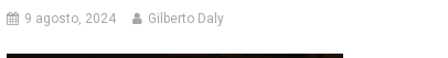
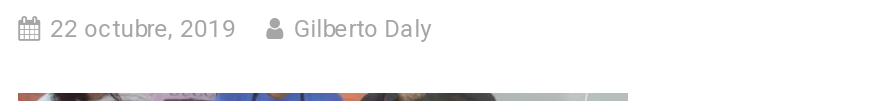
[24,11,116,26] 9 agosto, 2024 -> [50,15,236,43] 22 octubre, 2019

